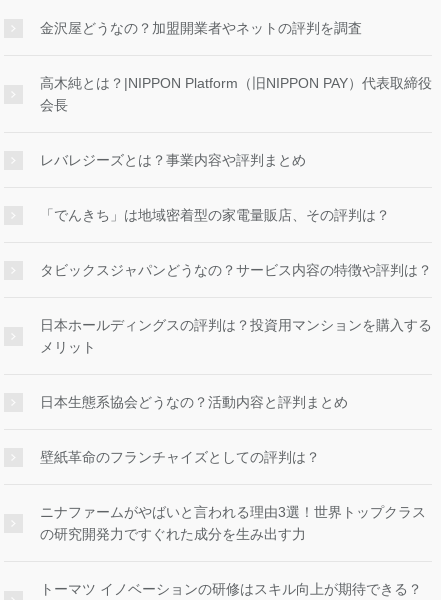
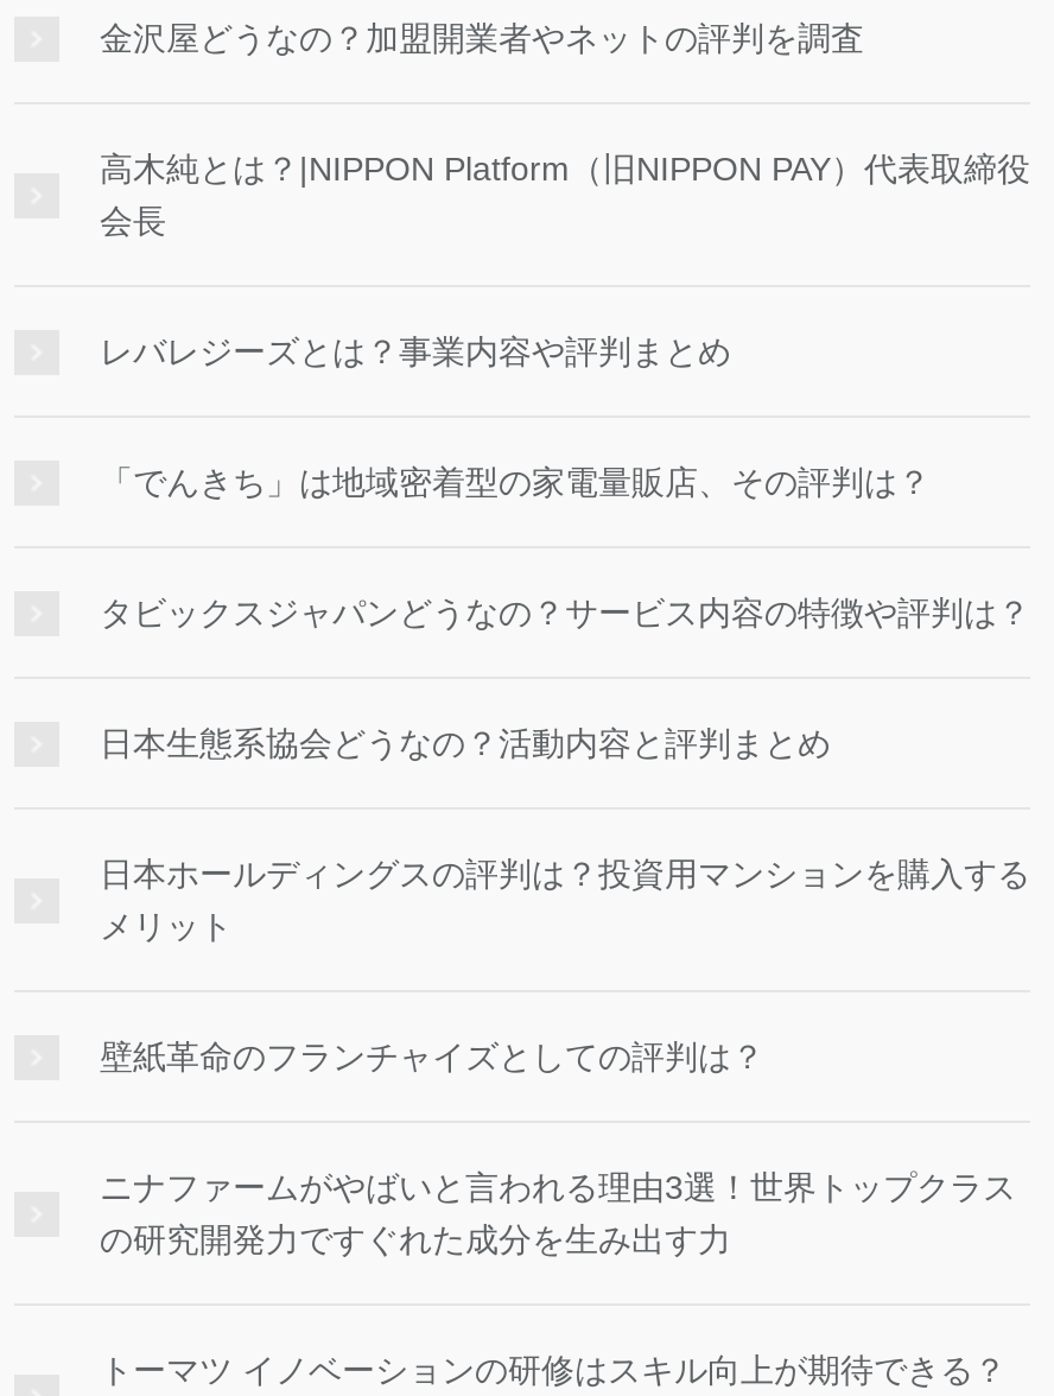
moved [40,316,432,354] -> [100,854,1030,944]: 日本ホールディングスの評判は？投資用マンションを購入する | メリット
moved [40,393,348,409] -> [100,723,831,761]: 日本生態系協会どうなの？活動内容と評判まとめ

